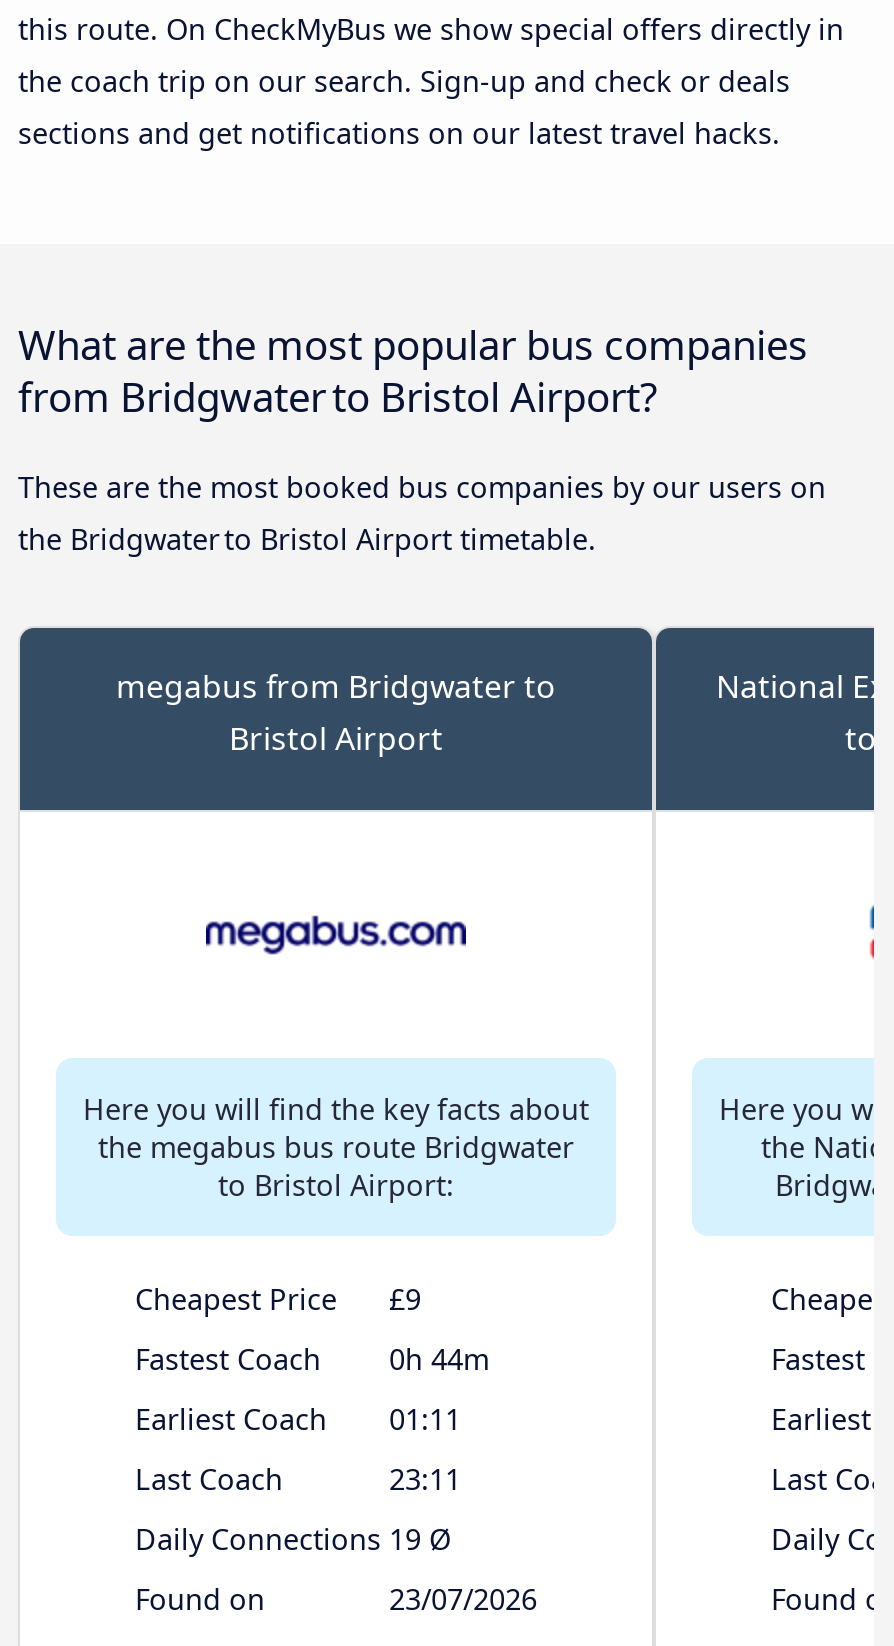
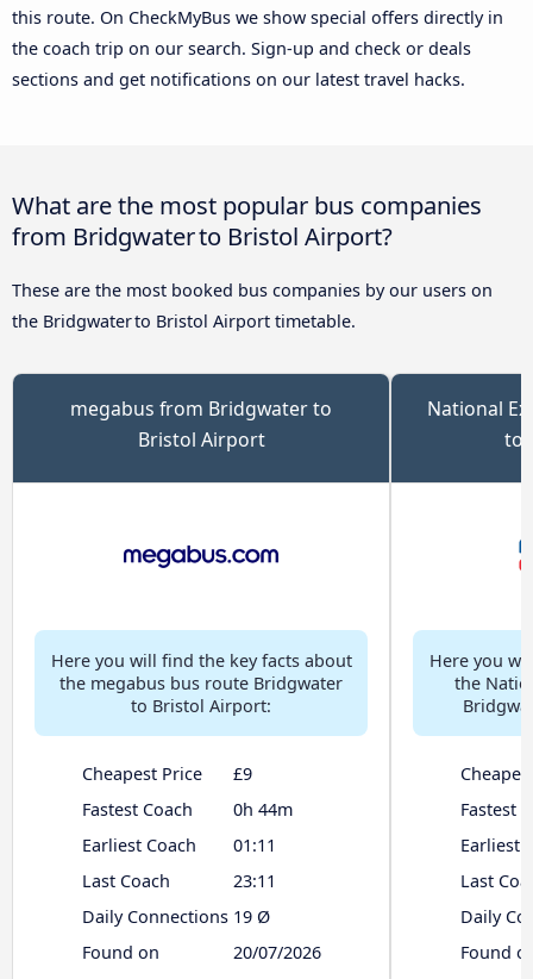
[389,1579,537,1617] 23/07/2026 -> [233,941,321,964] 20/07/2026

